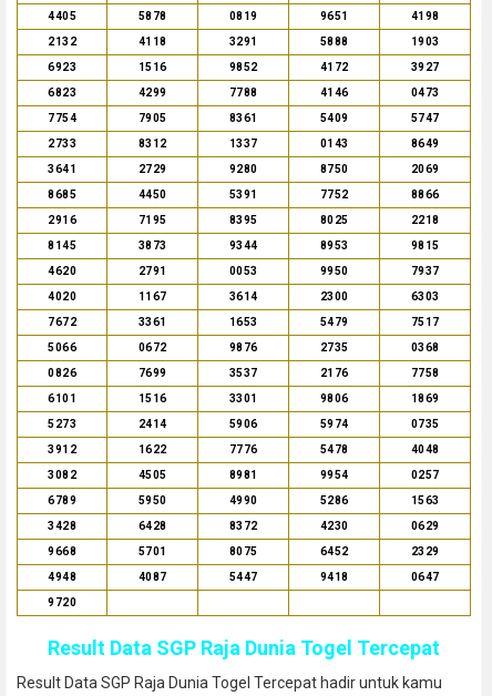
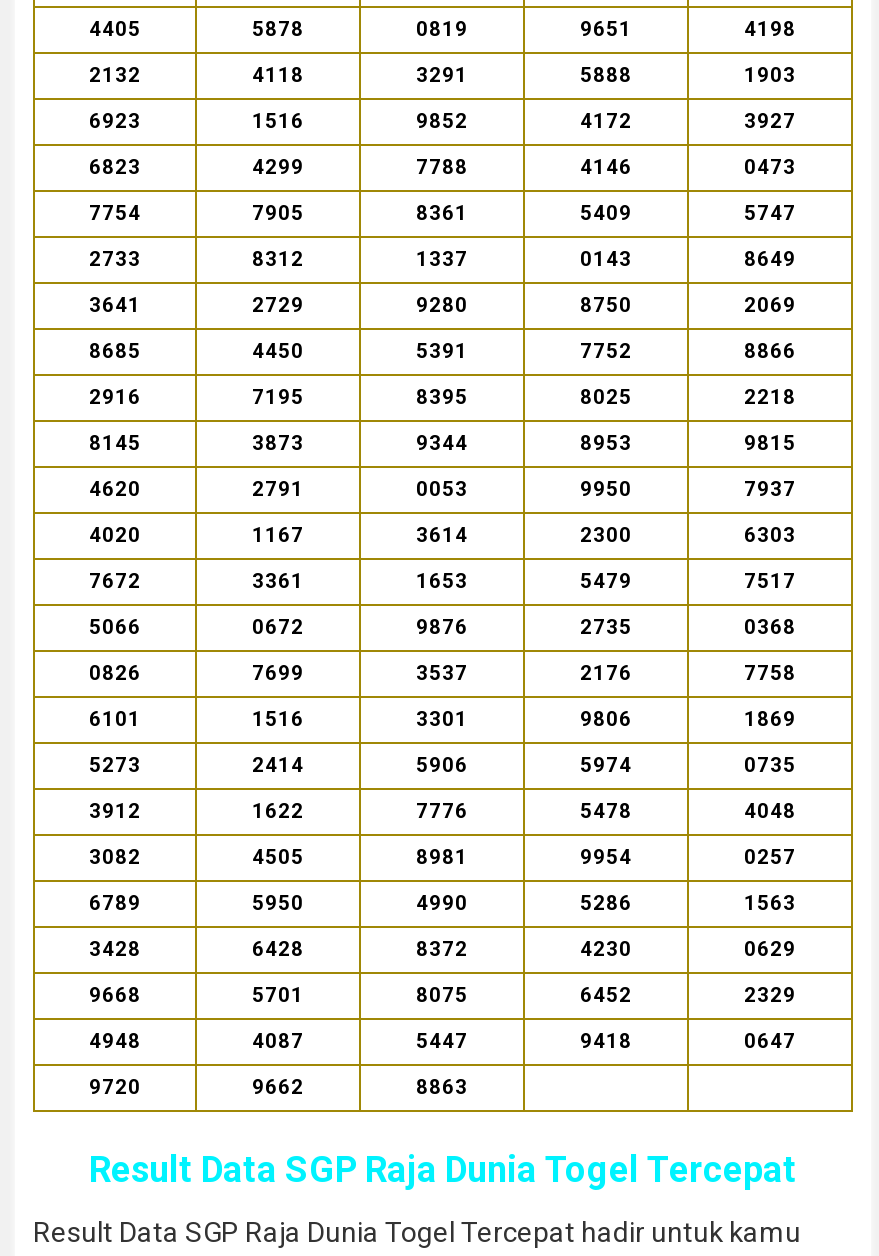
none -> [252,1076,468,1098] 9662 | 8863

